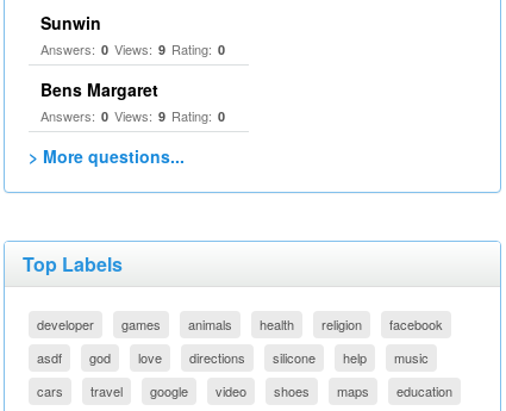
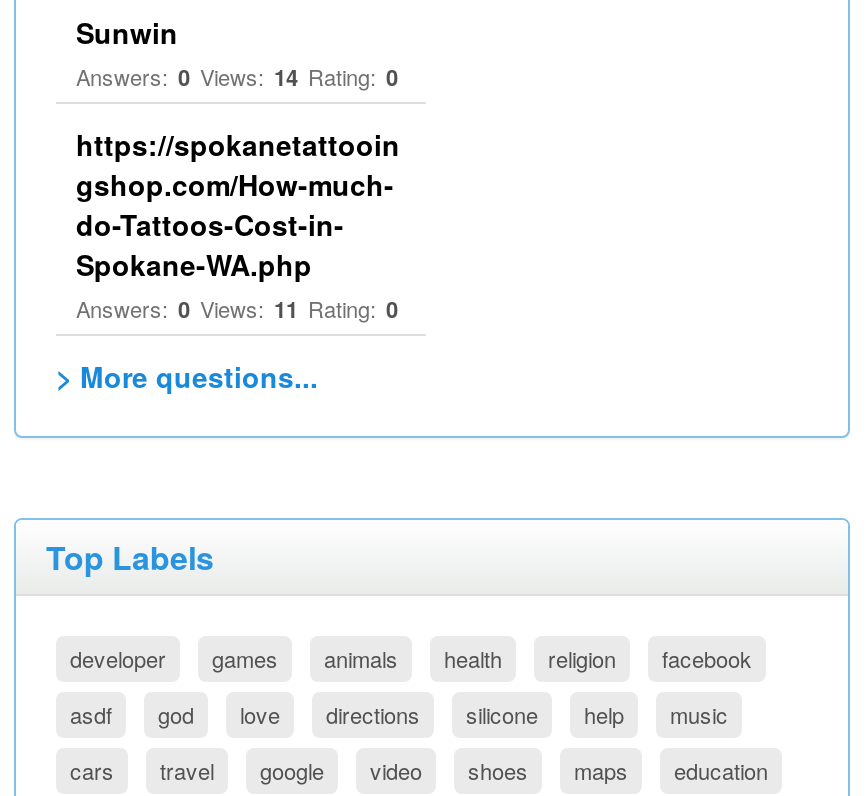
[40,39,225,58] Answers: 0 Views: 9 Rating: 0 -> [76,60,398,92] Answers: 0 Views: 14 Rating: 0
[40,77,225,125] Bens Margaret | Answers: 0 Views: 9 Rating: 0 -> [76,124,400,324] https://spokanetattooin | gshop.com/How-much- | do-Tattoos-Cost-in- | Spokane-WA.php | Answers: 0 Views: 11 Rating: 0

